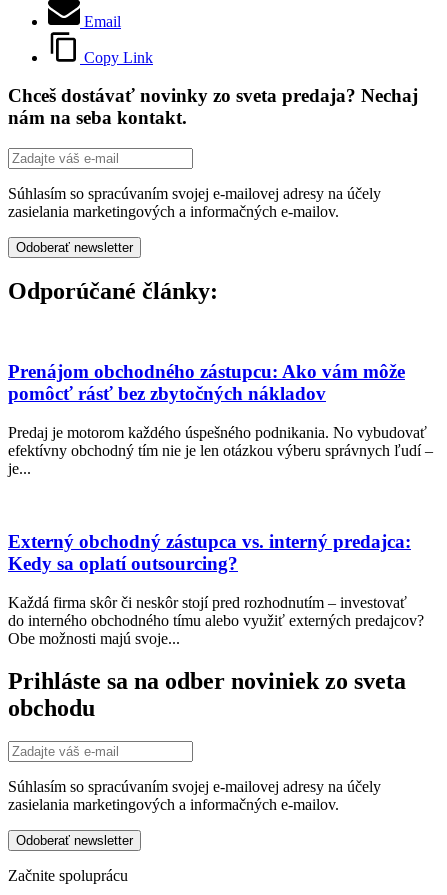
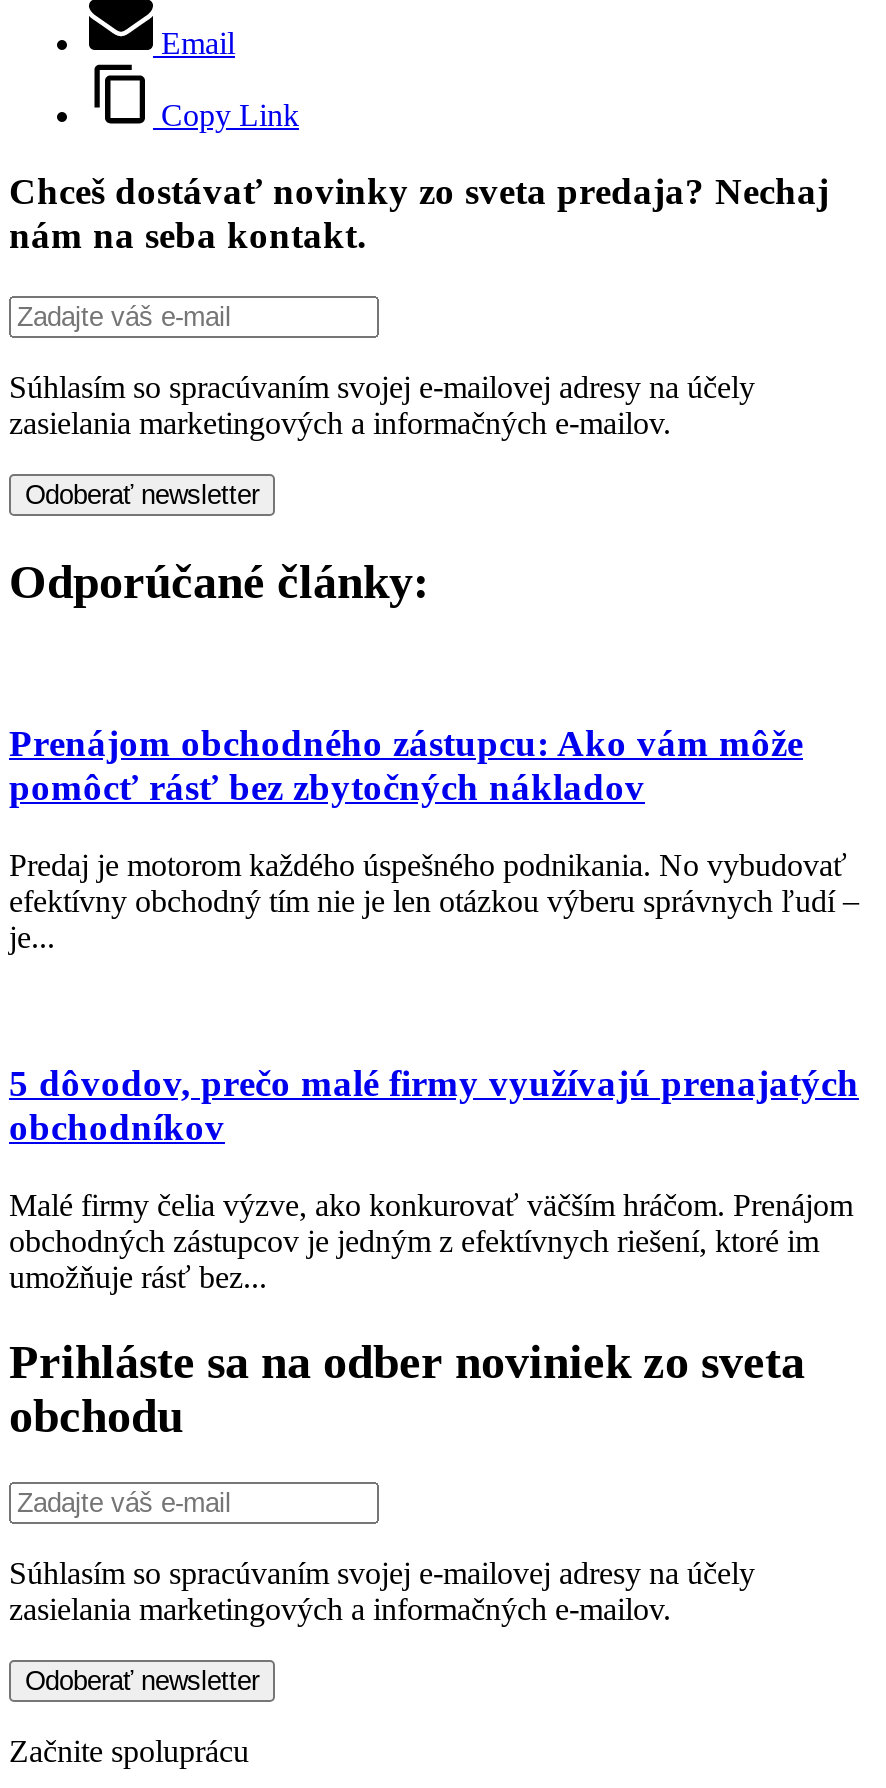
[8,531,411,574] Externý obchodný zástupca vs. interný predajca: | Kedy sa oplatí outsourcing? -> [9,1062,859,1148] 5 dôvodov, prečo malé firmy využívajú prenajatých | obchodníkov
[8,594,424,647] Každá firma skôr či neskôr stojí pred rozhodnutím – investovať | do interného obchodného tímu alebo využiť externých predajcov? | Obe možnosti majú svoje... -> [9,1187,853,1293] Malé firmy čelia výzve, ako konkurovať väčším hráčom. Prenájom | obchodných zástupcov je jedným z efektívnych riešení, ktoré im | umožňuje rásť bez...

